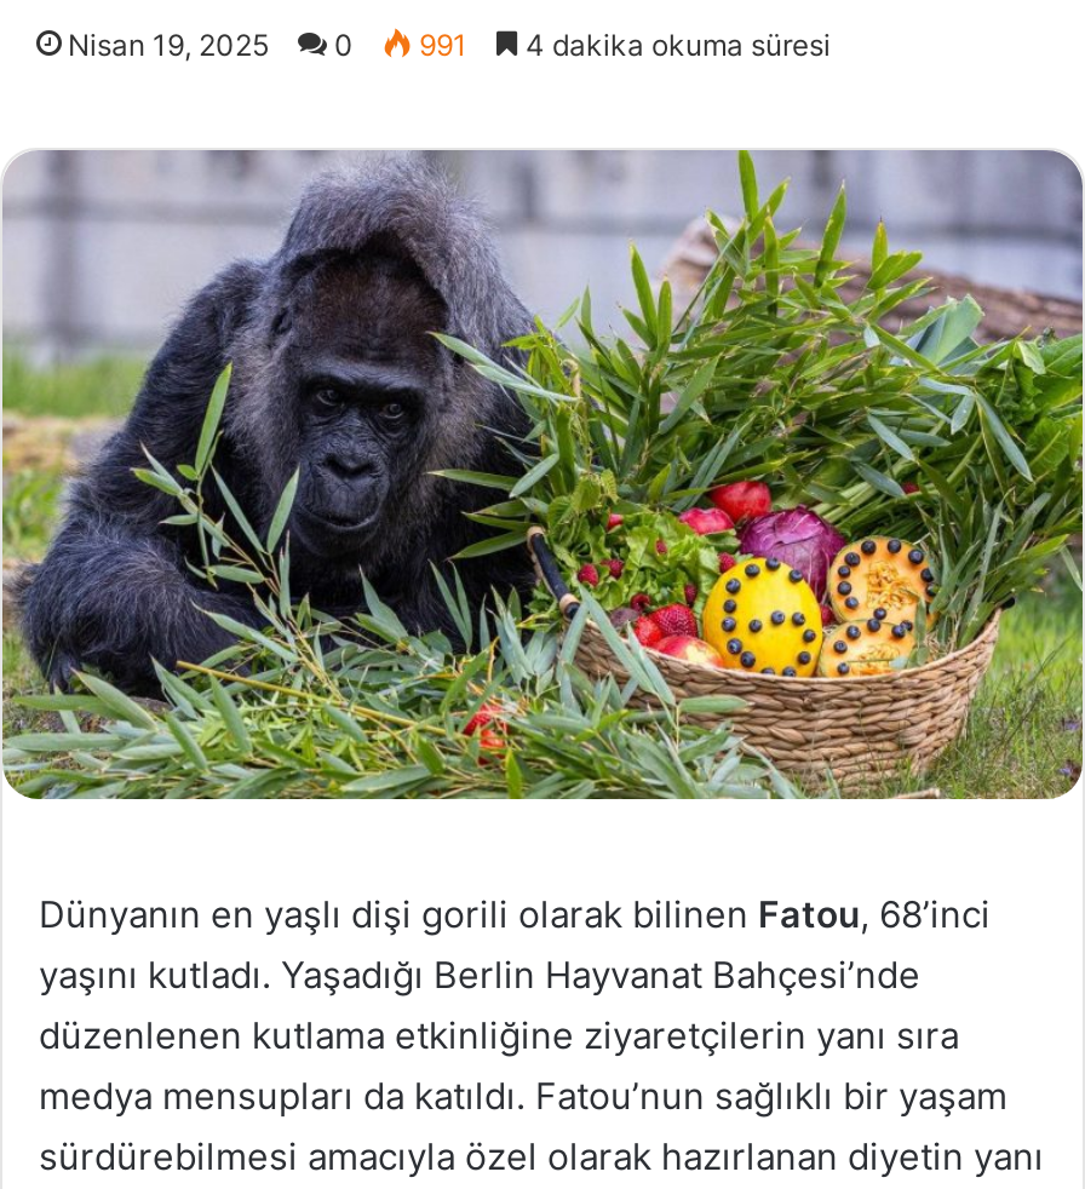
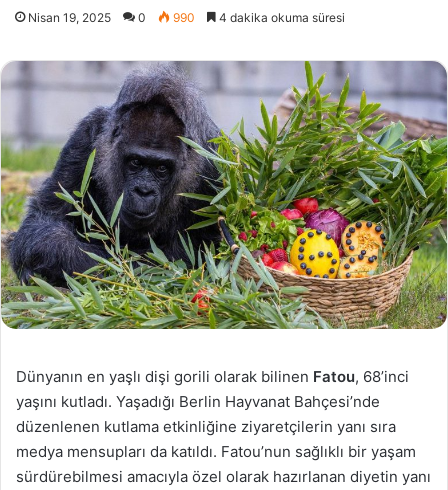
[68,26,831,62] Nisan 19, 2025 0 991 4 dakika okuma süresi -> [28,10,345,25] Nisan 19, 2025 0 990 4 dakika okuma süresi

